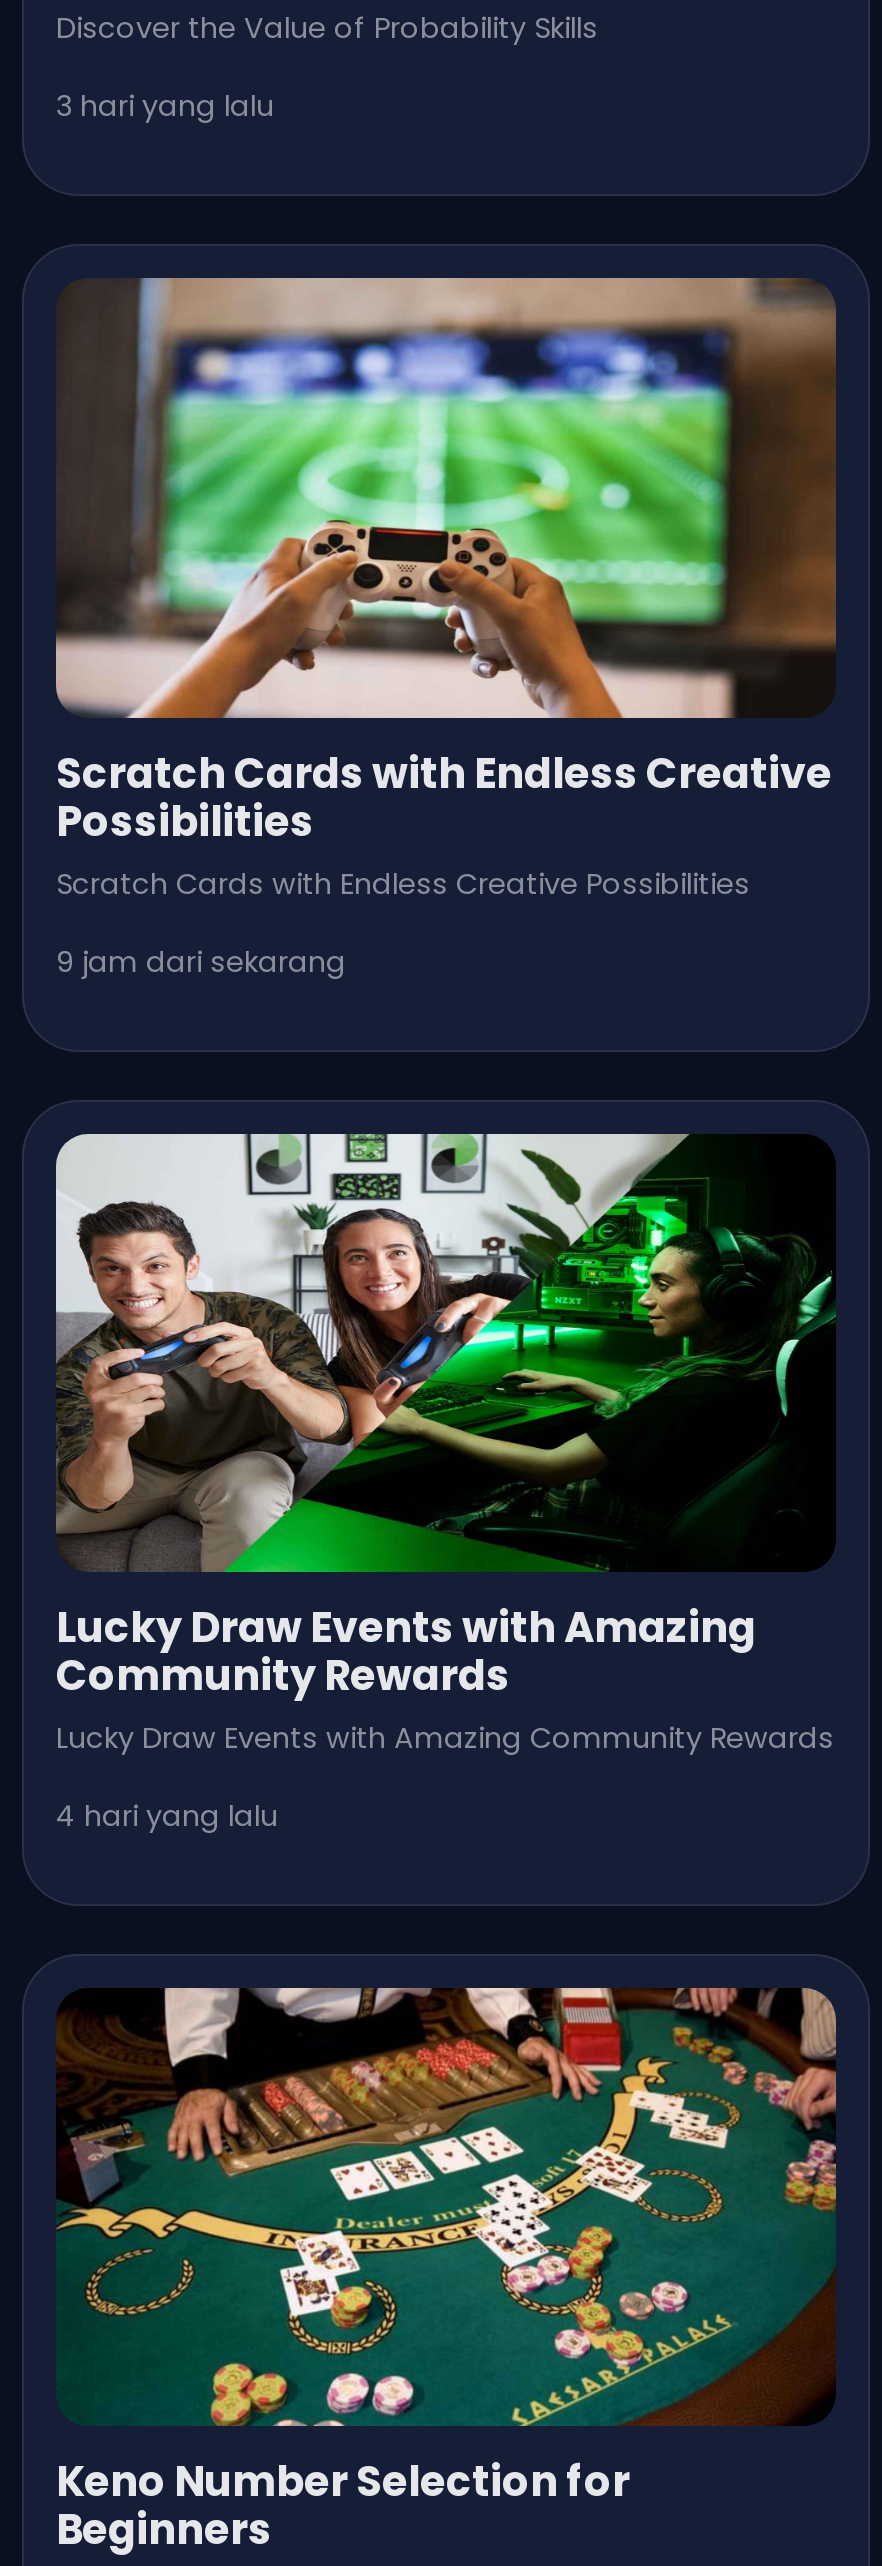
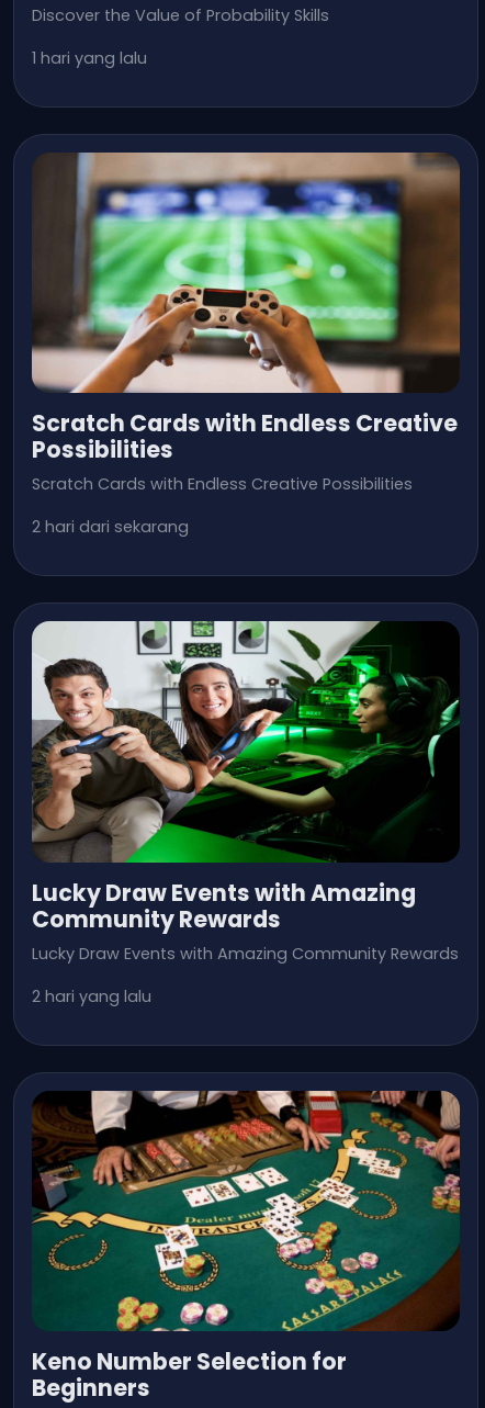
[56,86,274,126] 3 hari yang lalu -> [32,47,147,69] 1 hari yang lalu
[56,941,346,981] 9 jam dari sekarang -> [32,516,189,538] 2 hari dari sekarang
[56,1796,278,1836] 4 hari yang lalu -> [32,985,151,1007] 2 hari yang lalu

